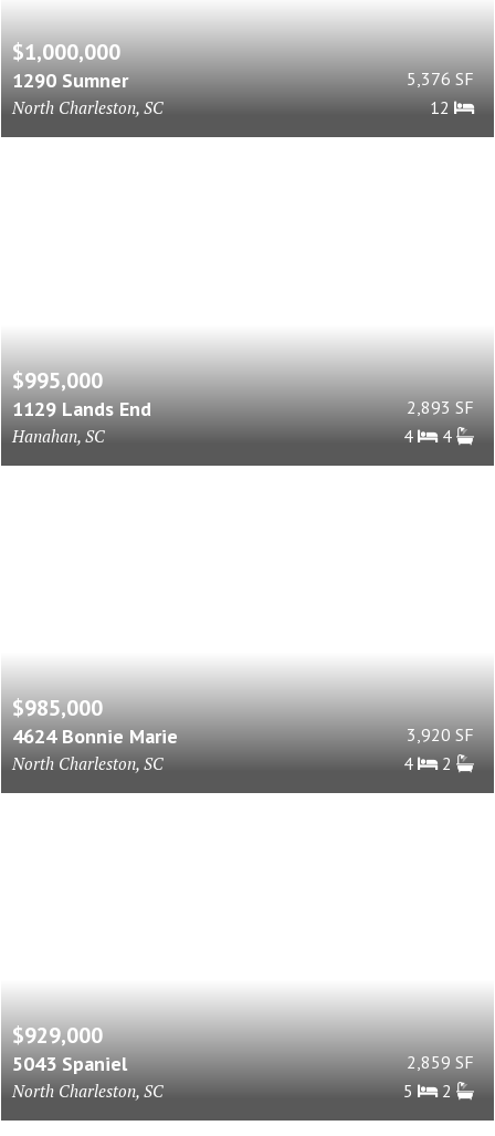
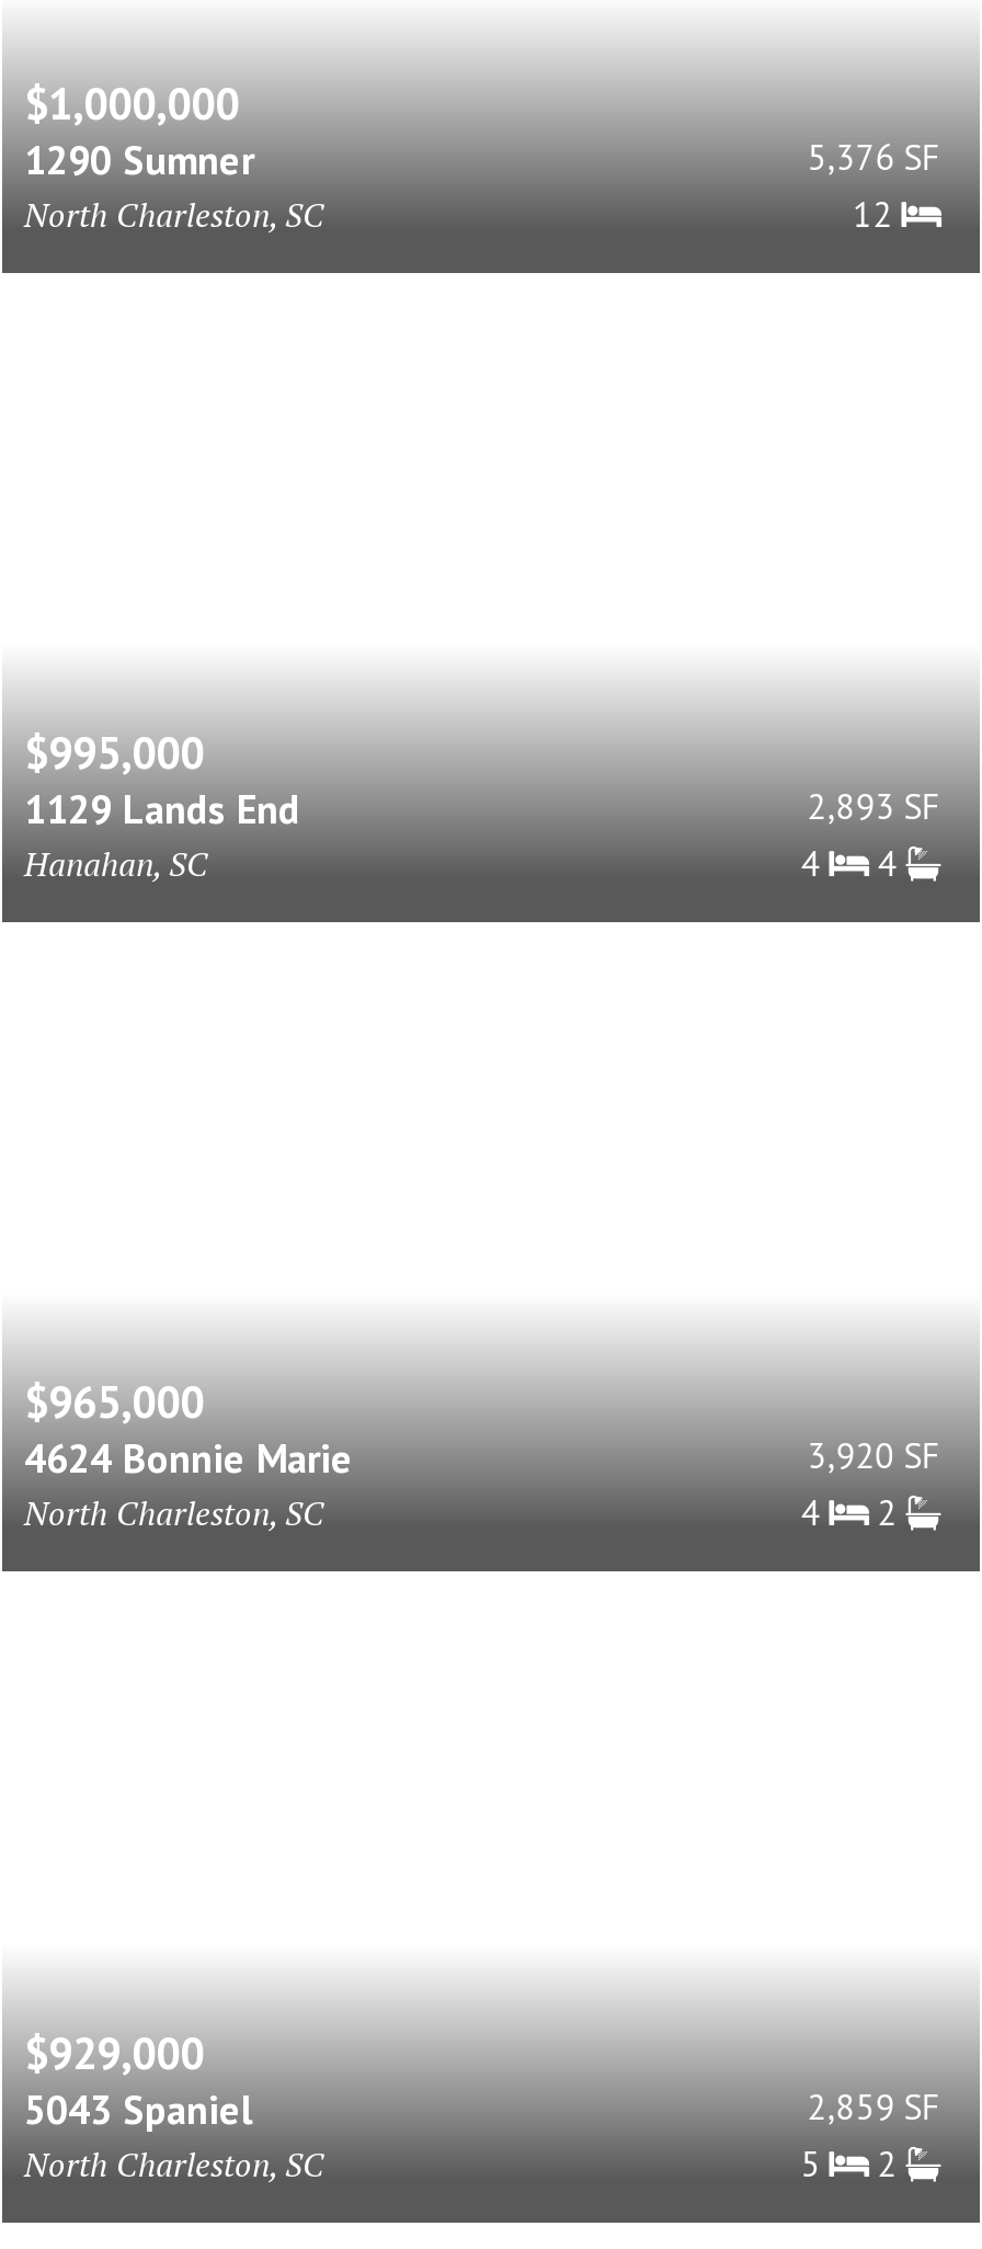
[12,694,103,722] $985,000 -> [24,1375,204,1432] $965,000

